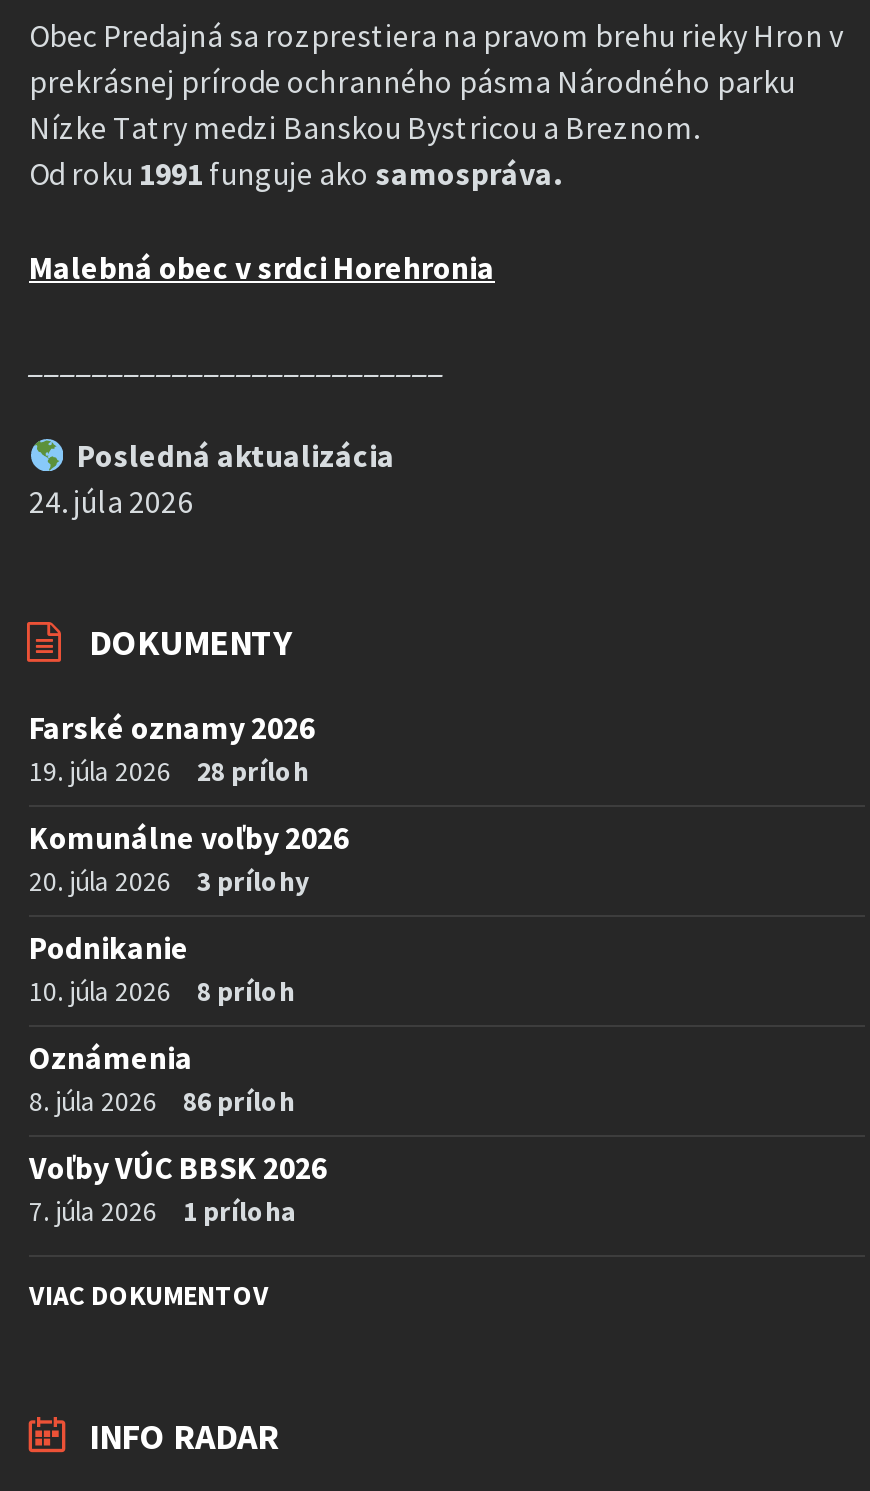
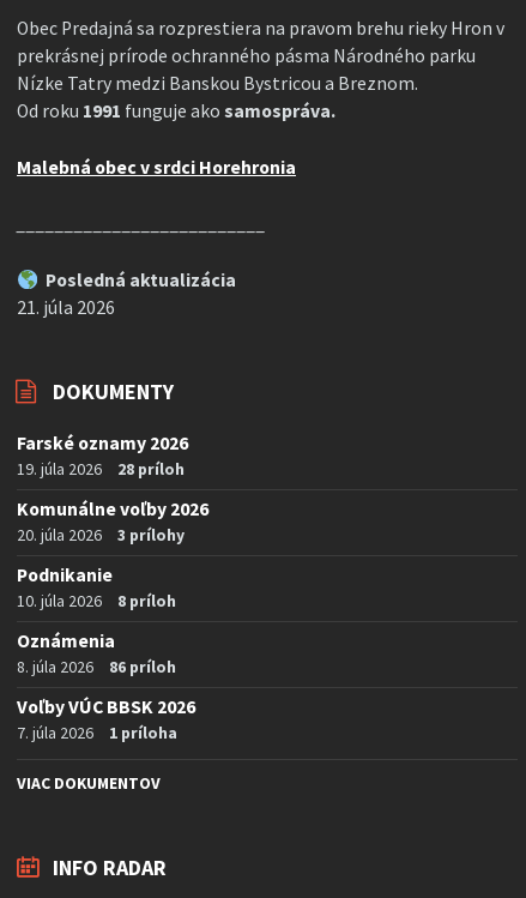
[29,484,193,522] 24. júla 2026 -> [17,297,115,320] 21. júla 2026

